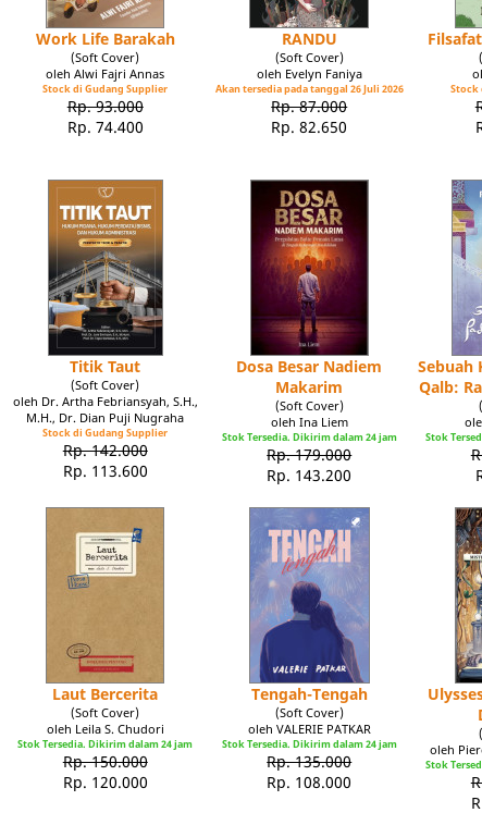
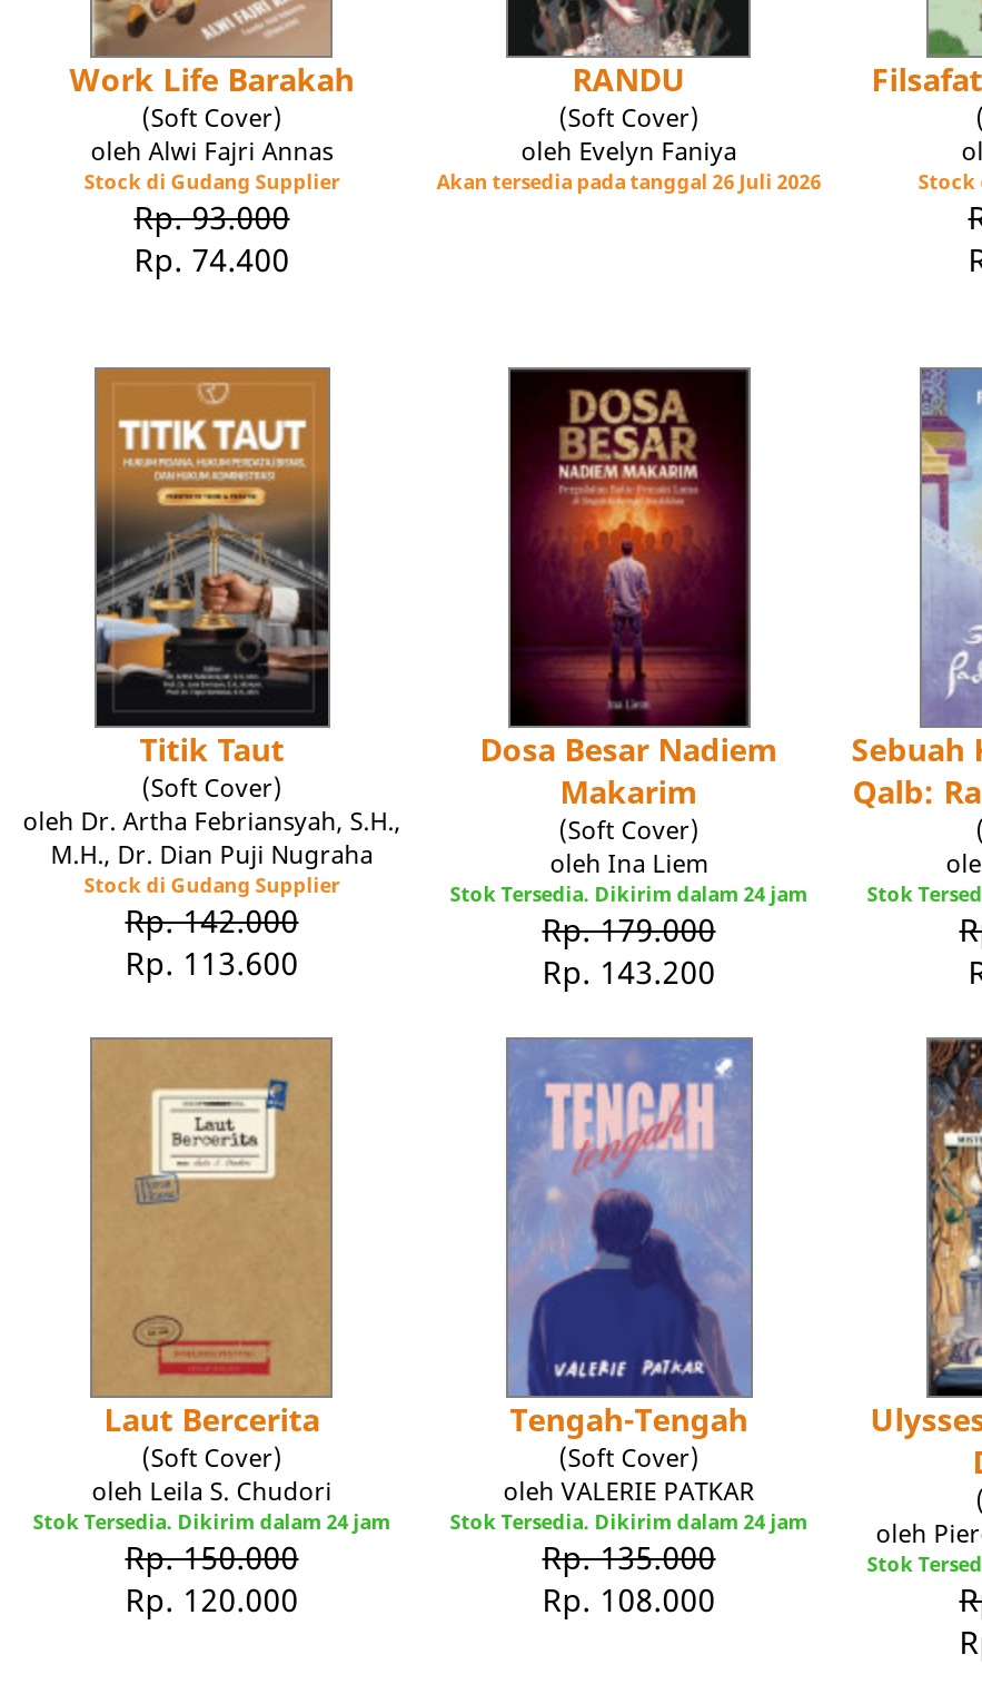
[271,96,347,137] Rp. 87.000 | Rp. 82.650 -> none

